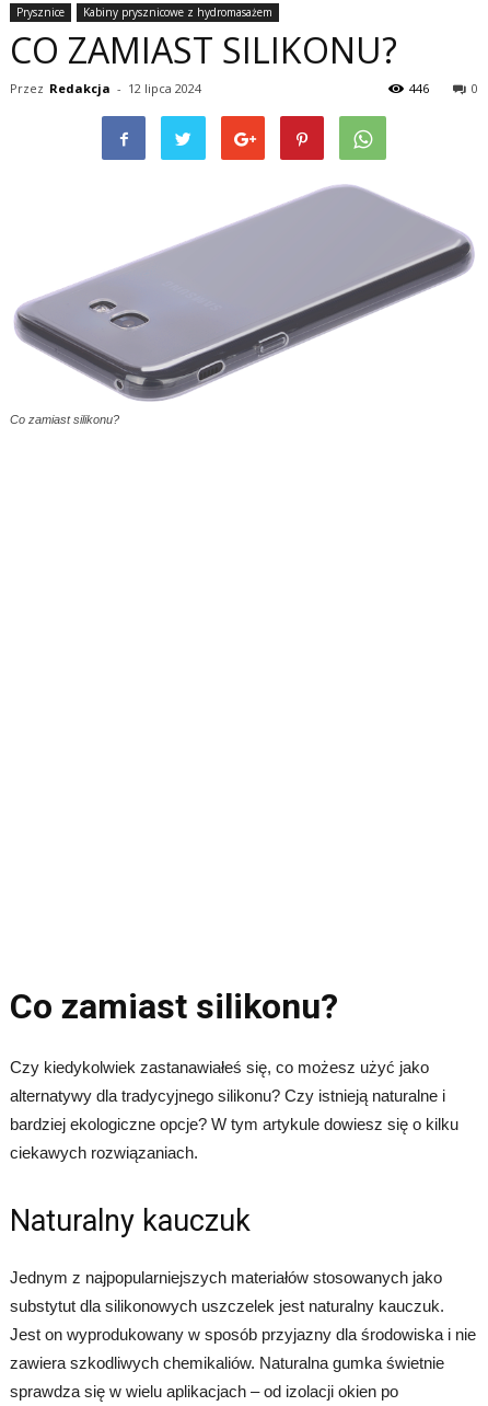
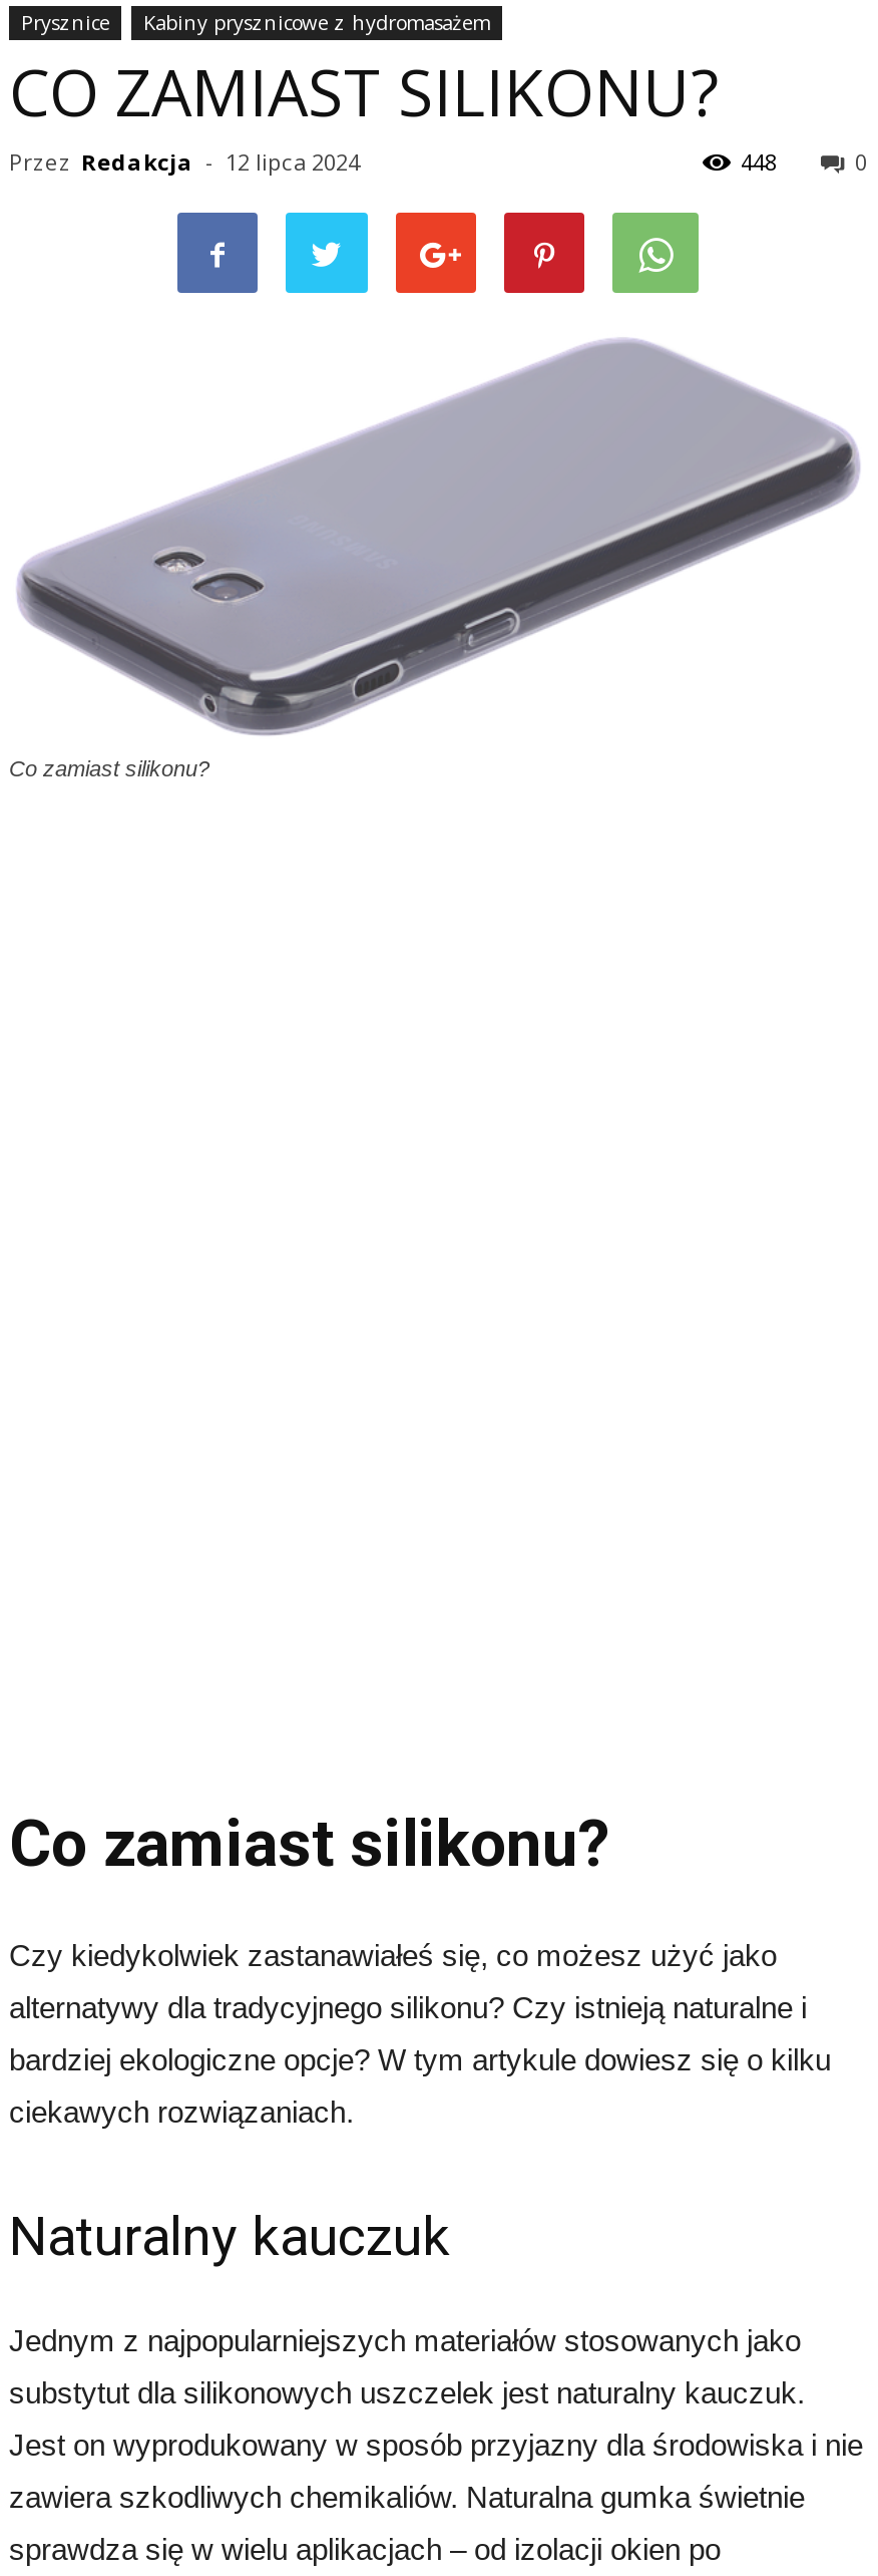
[409,80,429,96] 446 -> [741,146,777,177] 448

